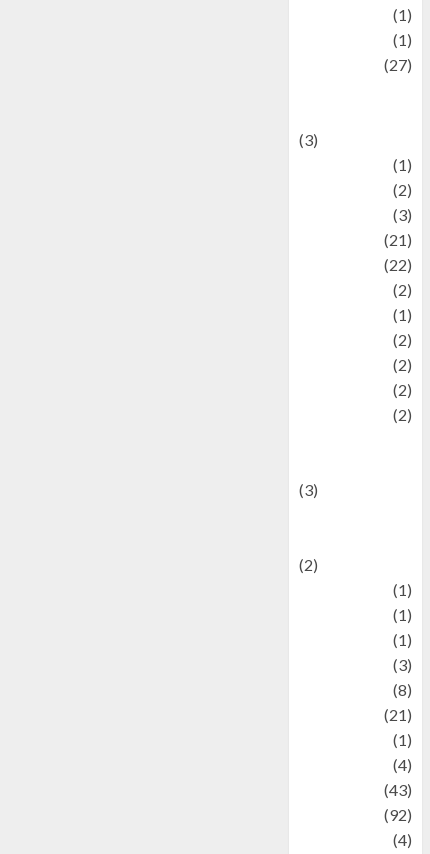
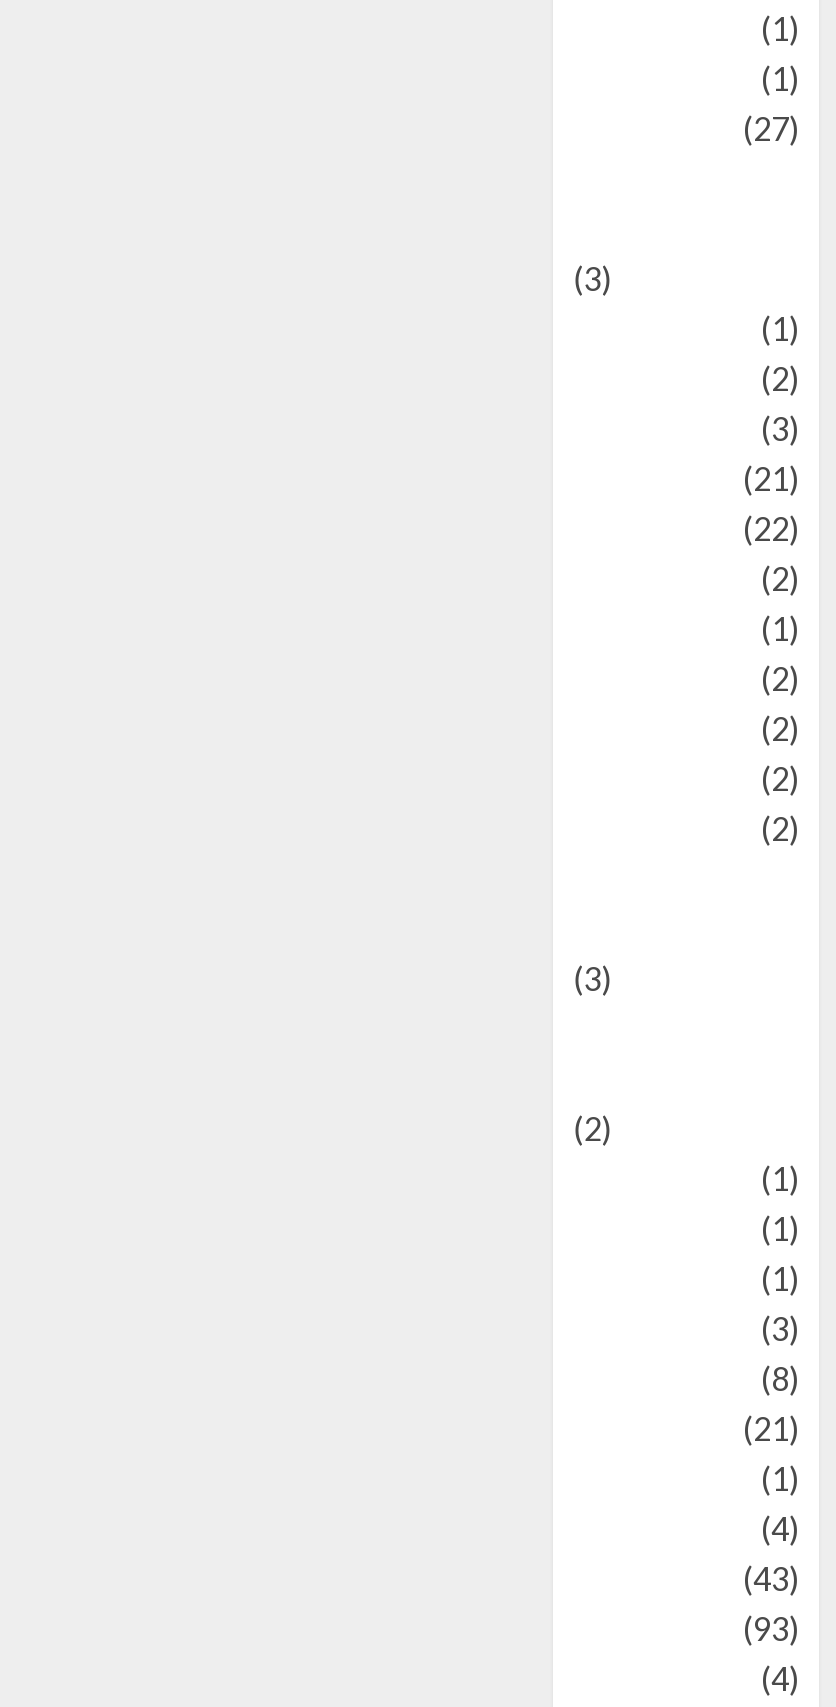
[384,805,412,824] (92) -> [743,1609,799,1647] (93)

